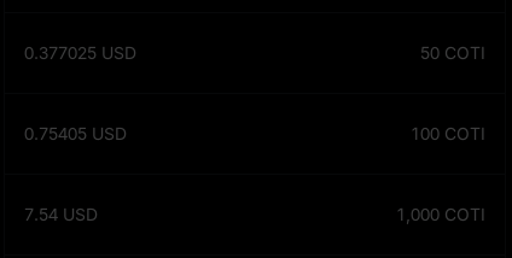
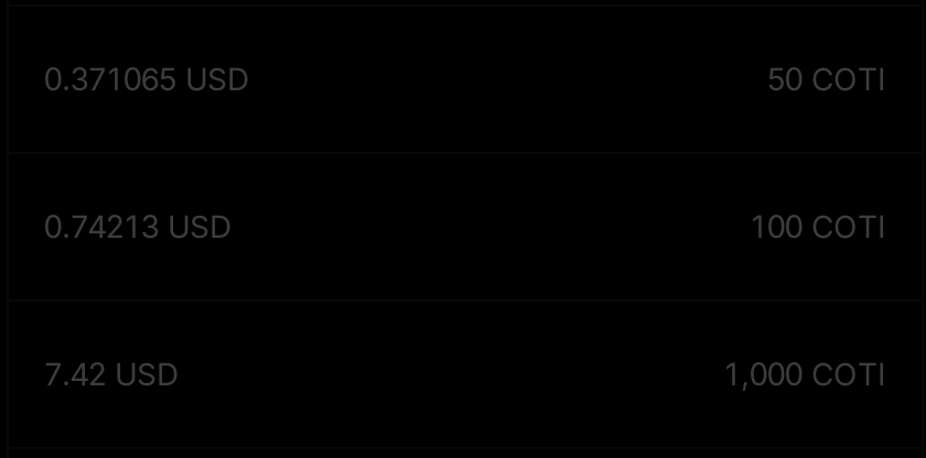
[24,42,136,63] 0.377025 USD -> [44,59,249,97] 0.371065 USD
[24,123,127,143] 0.75405 USD -> [44,207,232,244] 0.74213 USD
[24,204,98,224] 7.54 USD -> [44,355,179,392] 7.42 USD

